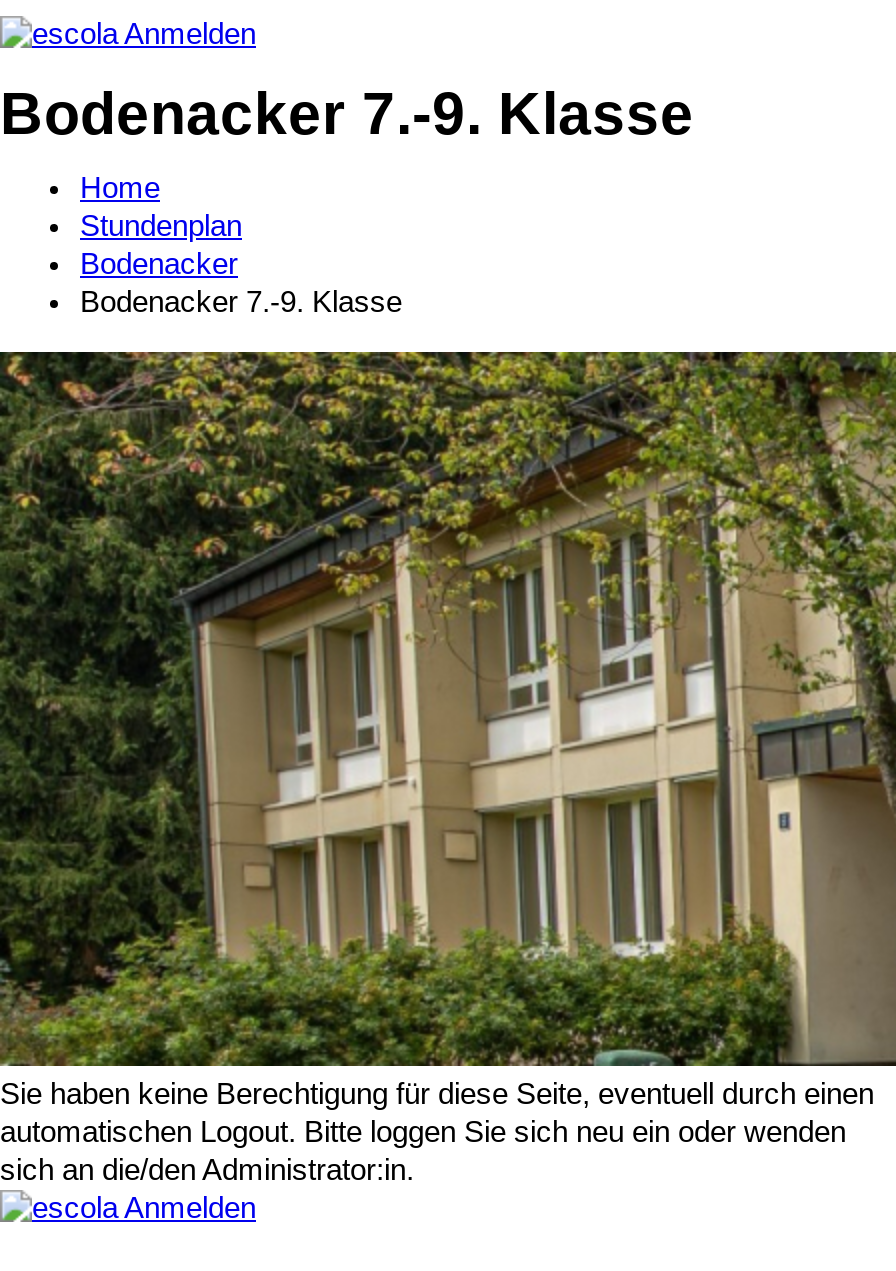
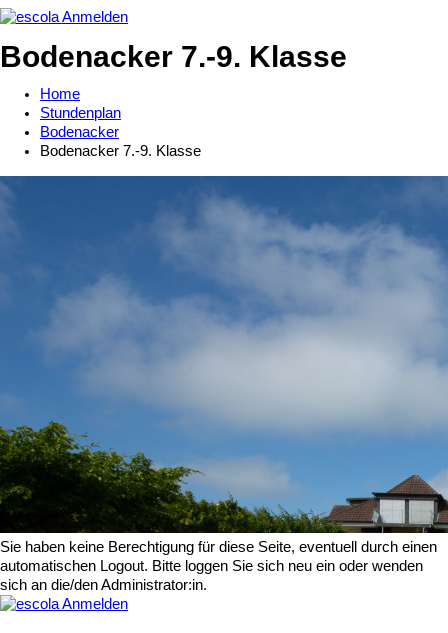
[6,350,890,1068] [image] -> [3,175,445,534] [image]

